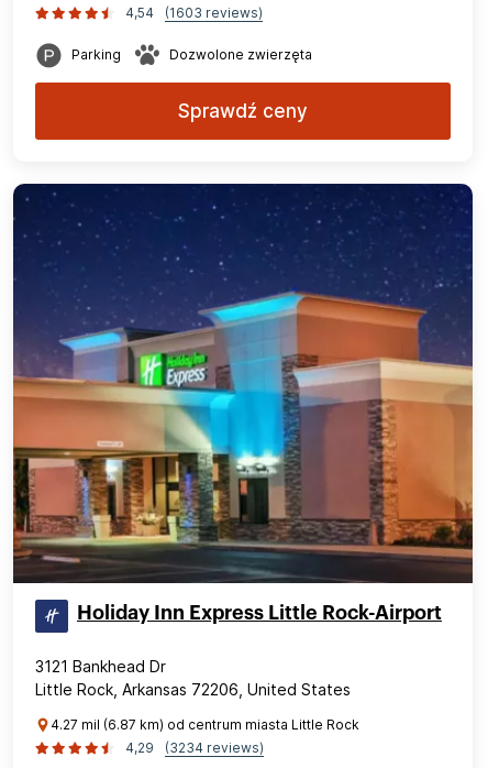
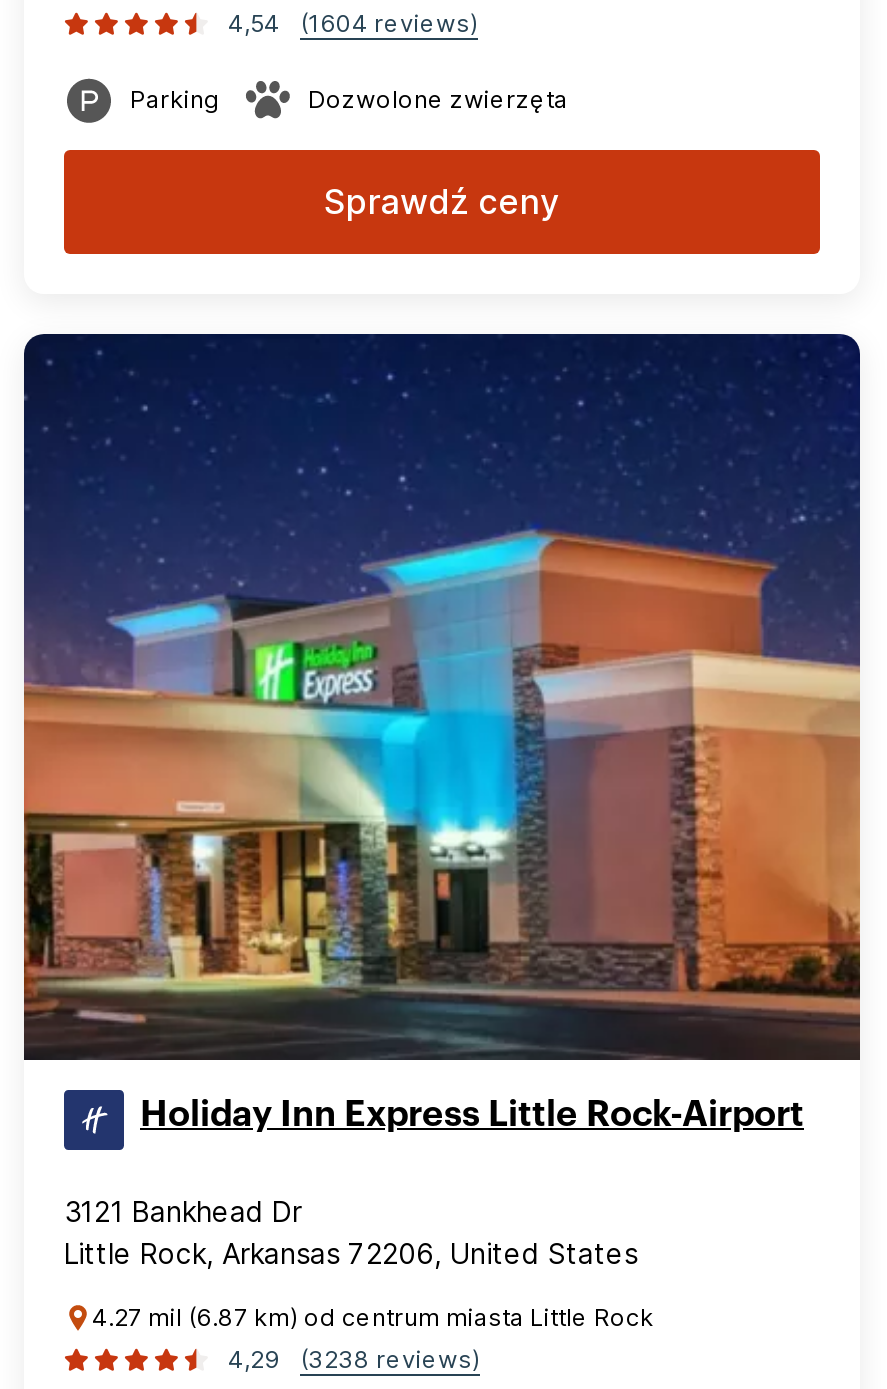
[125,4,263,21] 4,54 (1603 reviews) -> [228,8,478,38] 4,54 (1604 reviews)
[125,739,264,756] 4,29 (3234 reviews) -> [228,1344,480,1374] 4,29 (3238 reviews)

